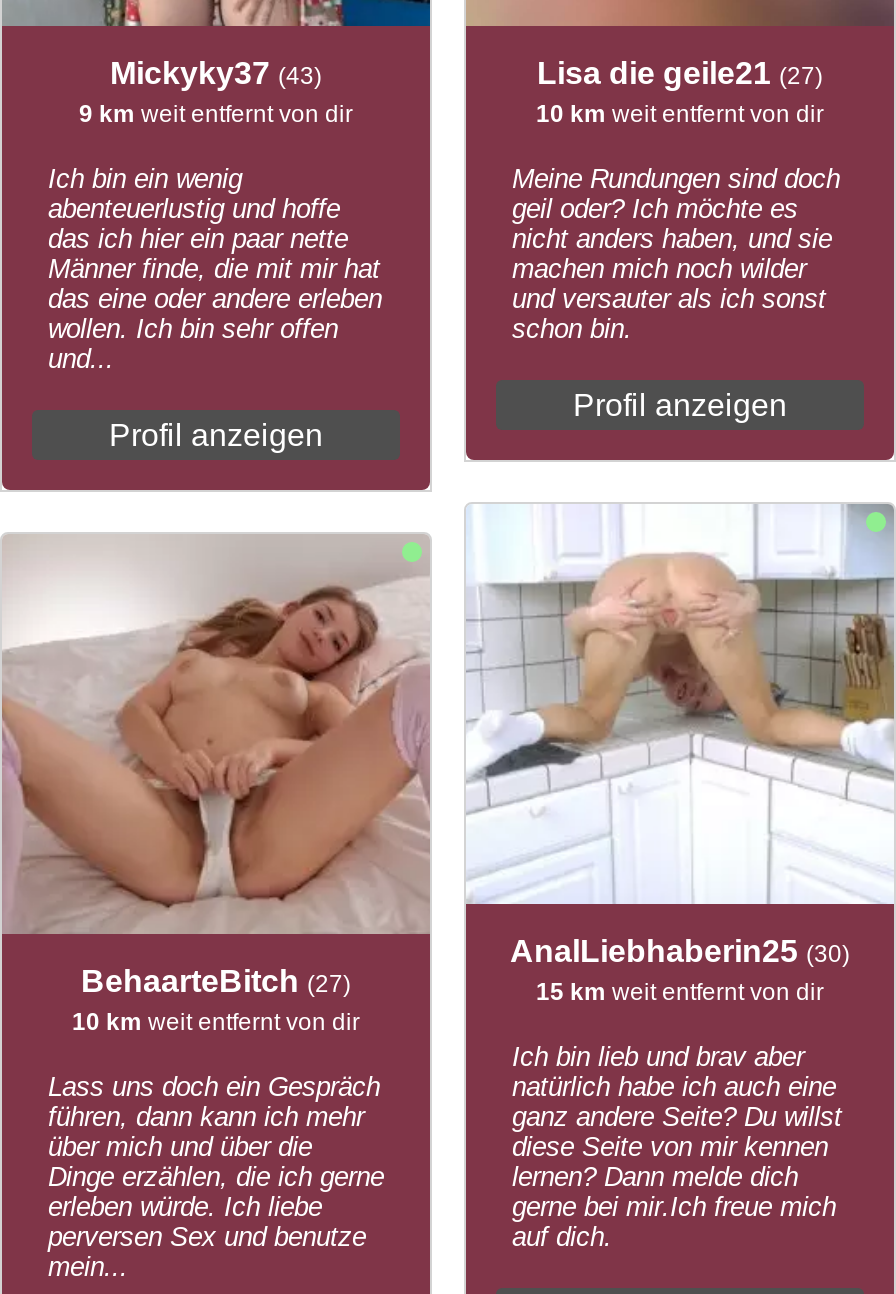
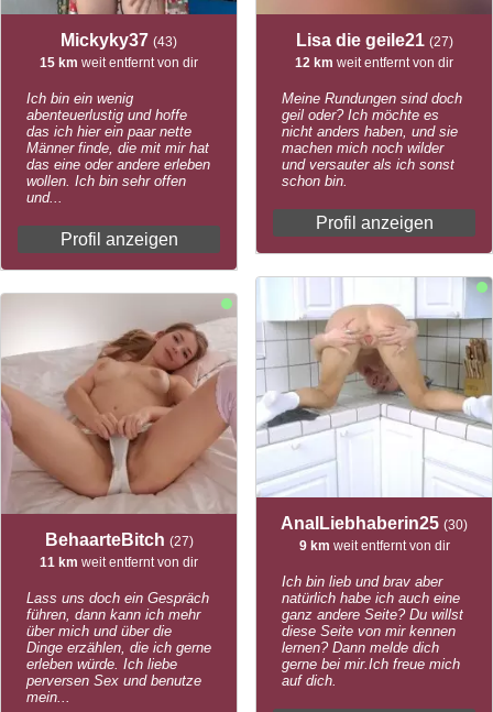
moved [79,101,353,129] -> [299,539,450,554]: 9 km weit entfernt von dir
[536,101,824,129] 10 km weit entfernt von dir -> [295,55,453,71] 12 km weit entfernt von dir
moved [536,979,824,1007] -> [40,55,198,71]: 15 km weit entfernt von dir
[72,1009,360,1037] 10 km weit entfernt von dir -> [40,555,198,570] 11 km weit entfernt von dir

